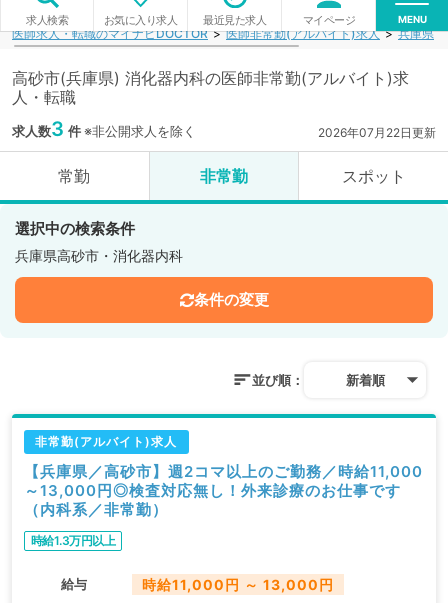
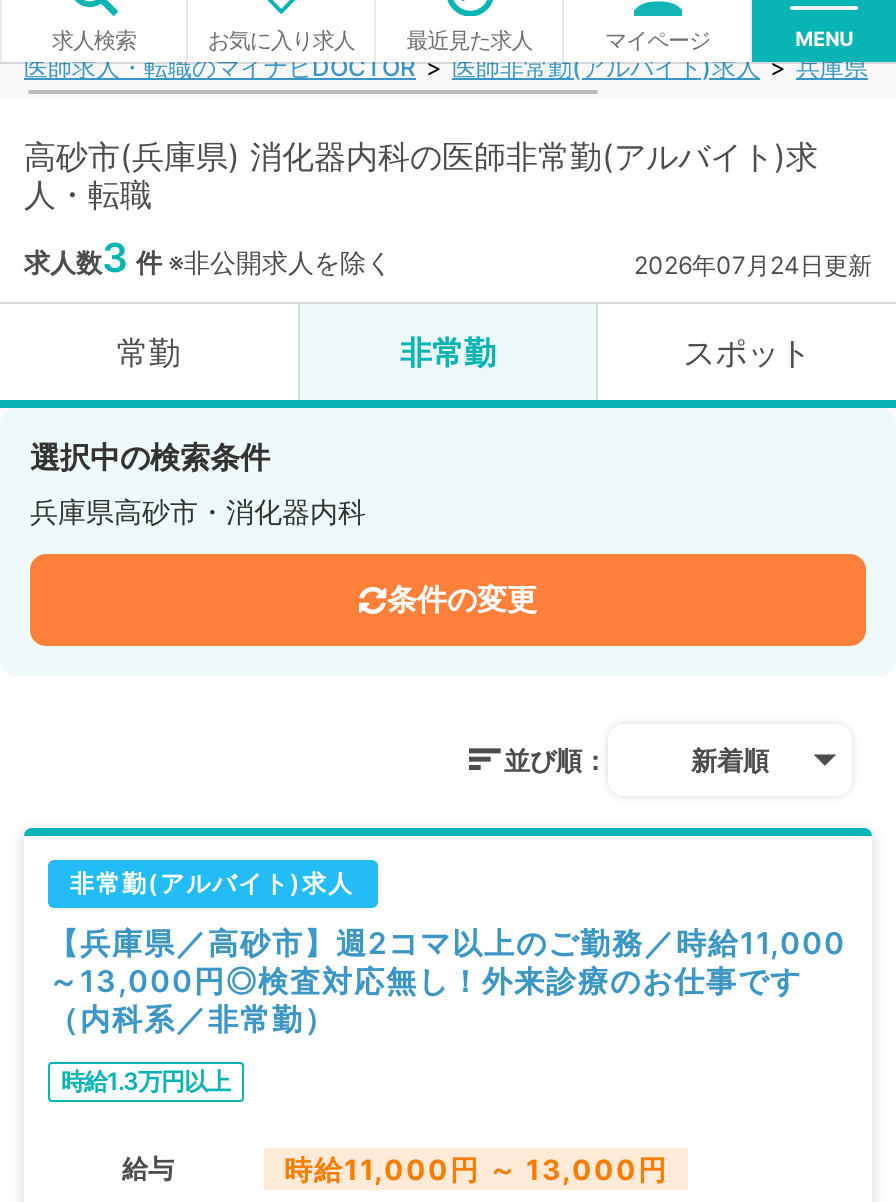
[318,125,436,140] 2026年07月22日更新 -> [634,250,872,280] 2026年07月24日更新

